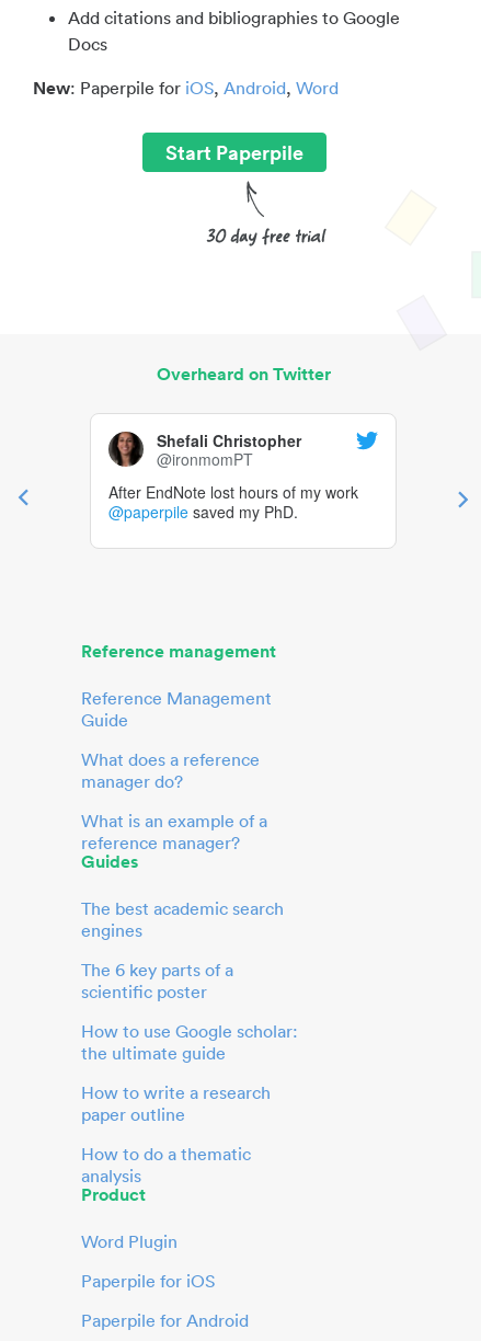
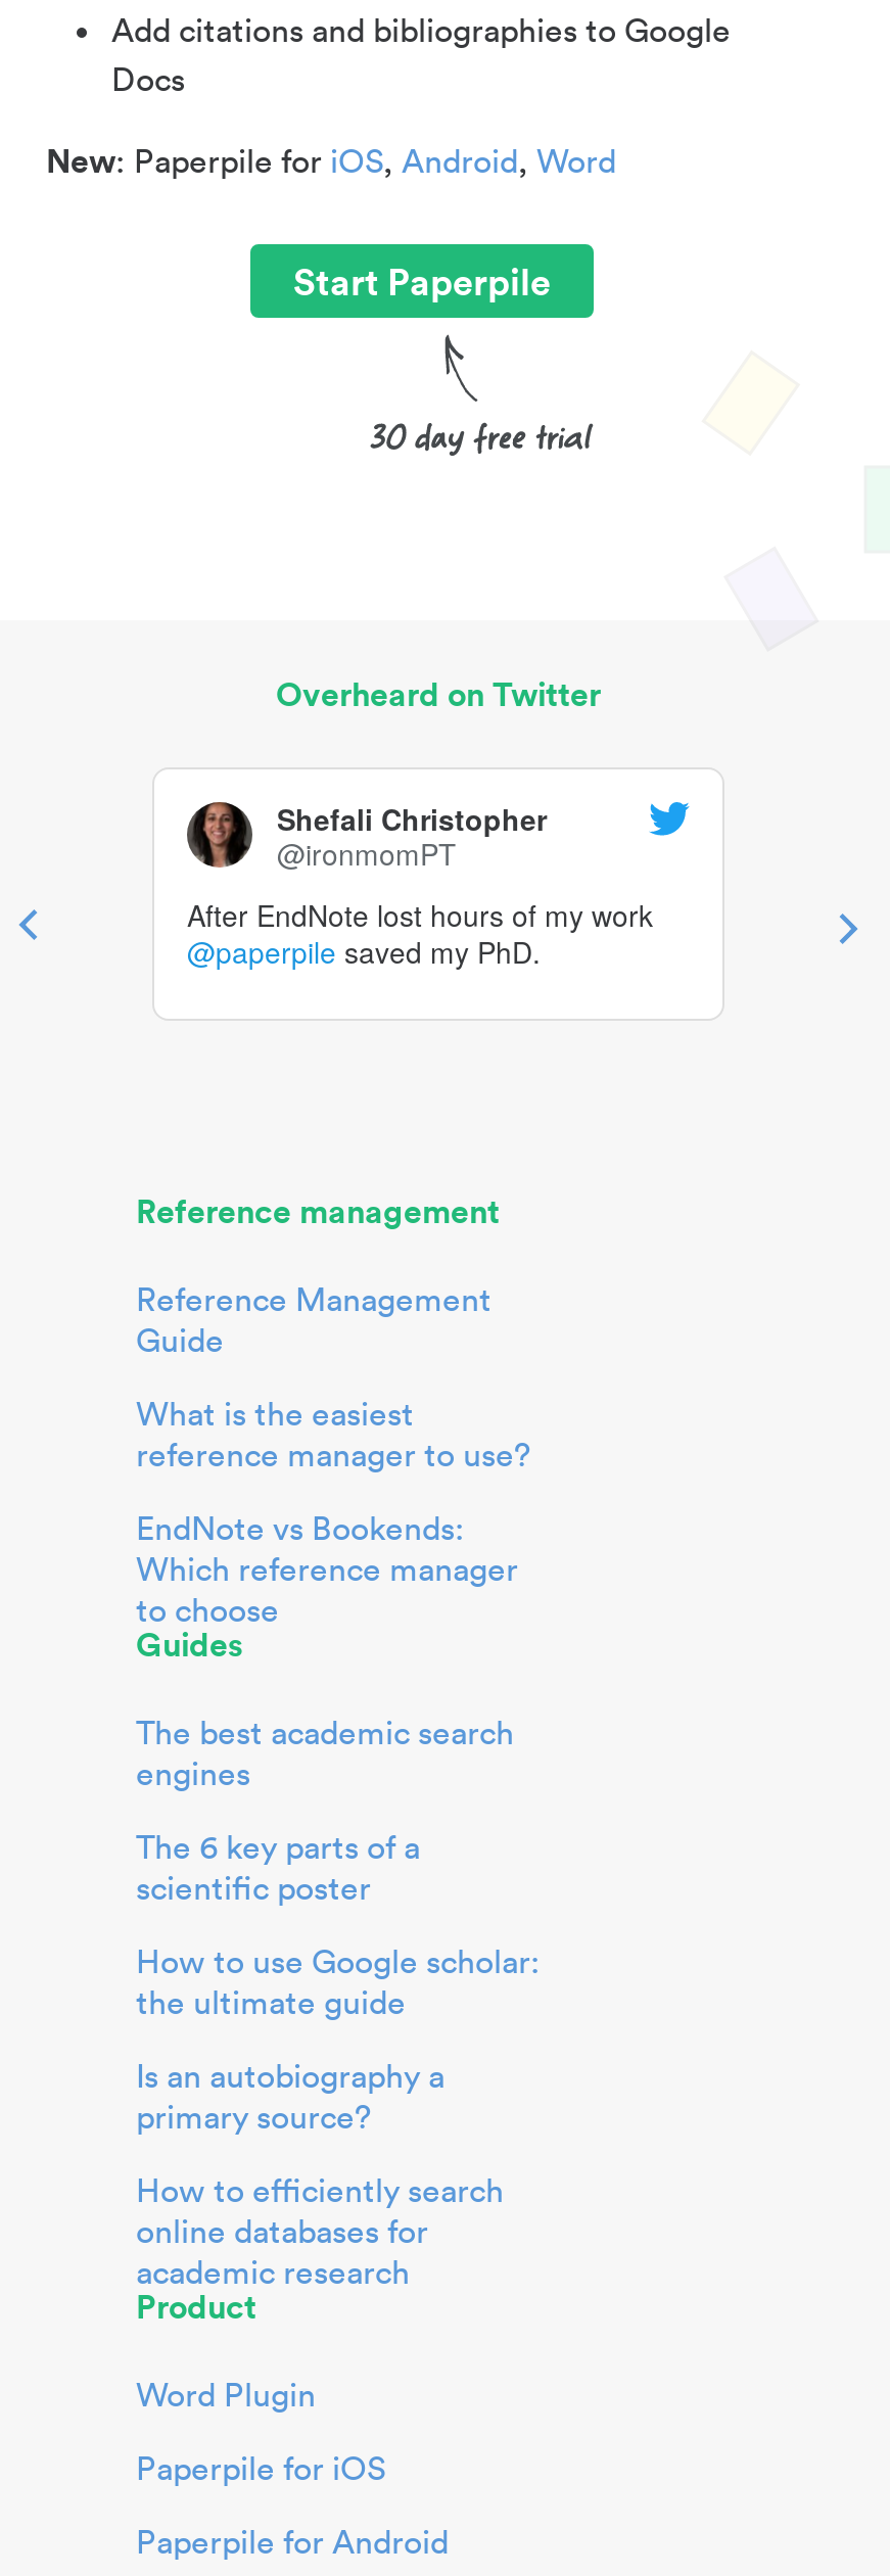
[81,748,260,792] What does a reference | manager do? -> [136,1393,530,1474] What is the easiest | reference manager to use?
[81,810,267,853] What is an example of a | reference manager? -> [136,1507,518,1630] EndNote vs Bookends: | Which reference manager | to choose
[81,1081,271,1125] How to write a research | paper outline -> [136,2055,444,2137] Is an autobiography a | primary source?
[81,1143,251,1187] How to do a thematic | analysis -> [136,2169,504,2292] How to efficiently search | online databases for | academic research

